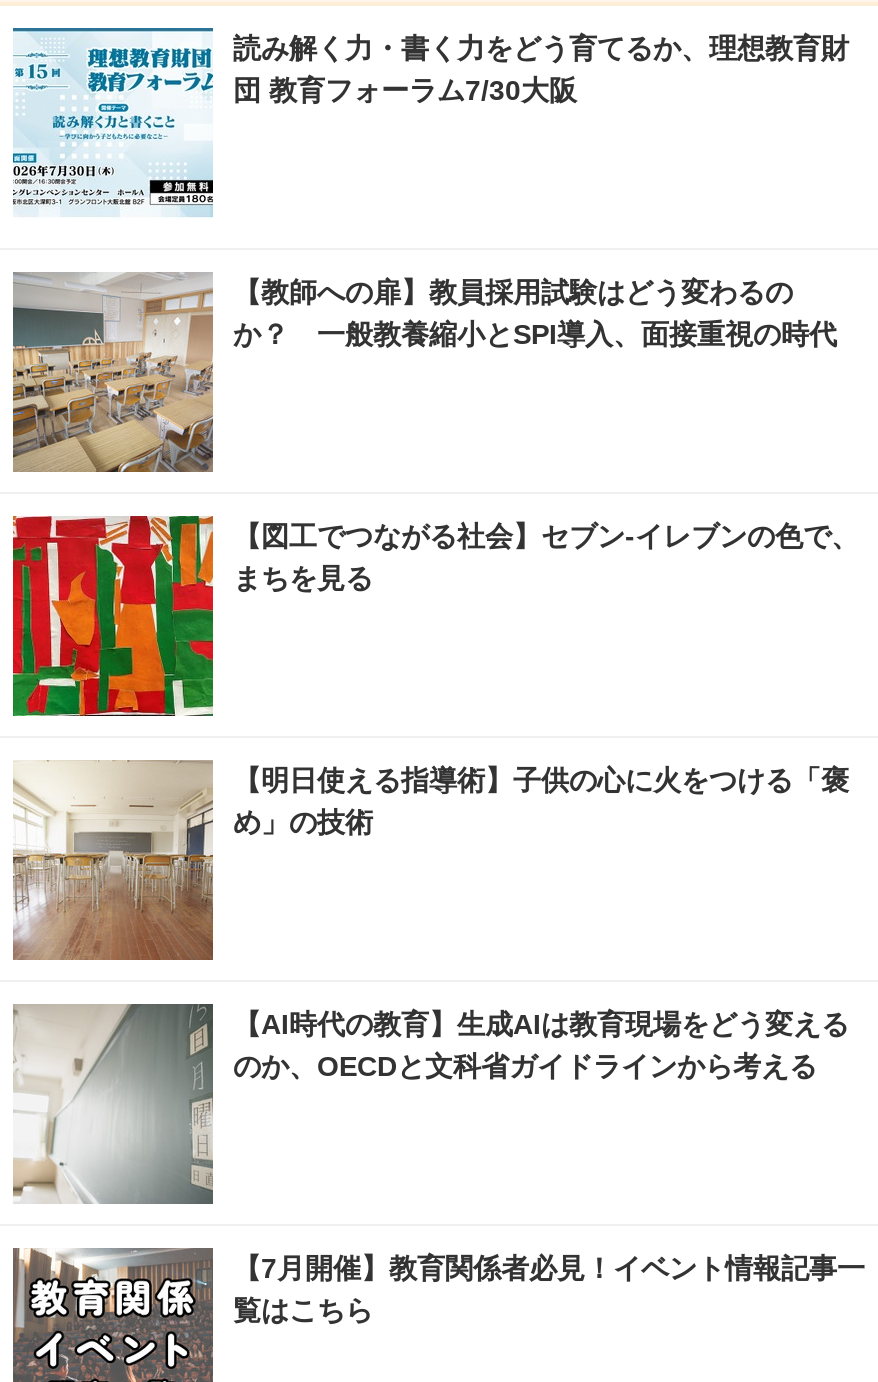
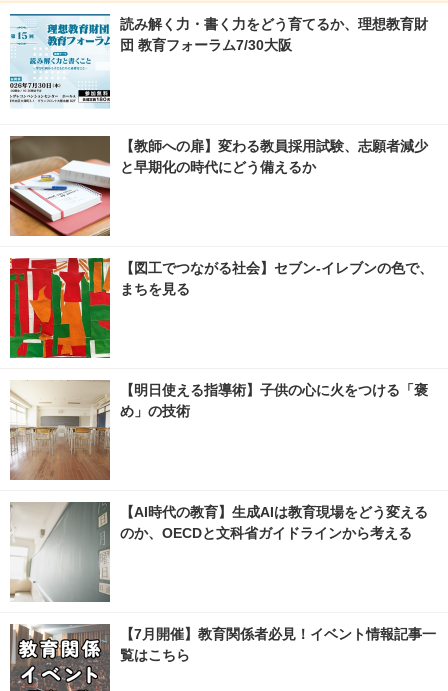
[11,272,837,474] [image] | 【教師への扉】教員採用試験はどう変わるの | か？ 一般教養縮小とSPI導入、面接重視の時代 -> [9,135,428,237] [image] | 【教師への扉】変わる教員採用試験、志願者減少 | と早期化の時代にどう備えるか

